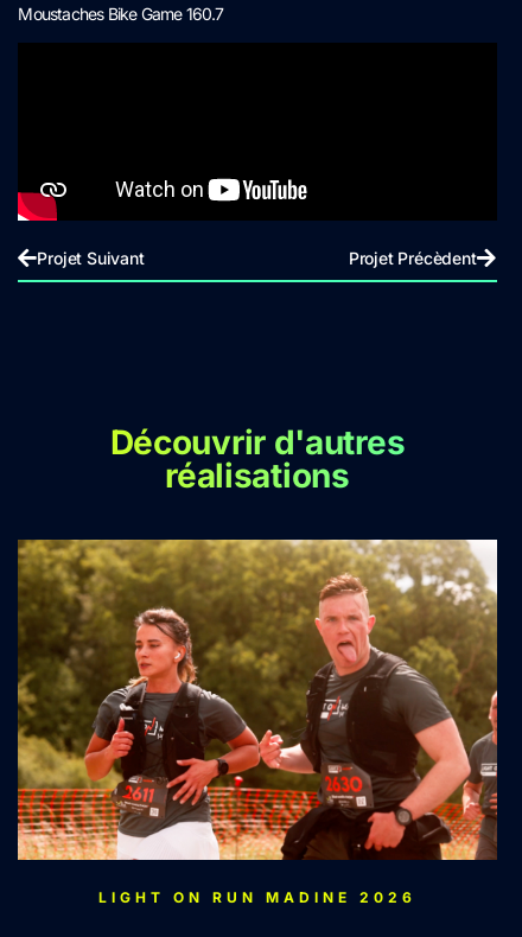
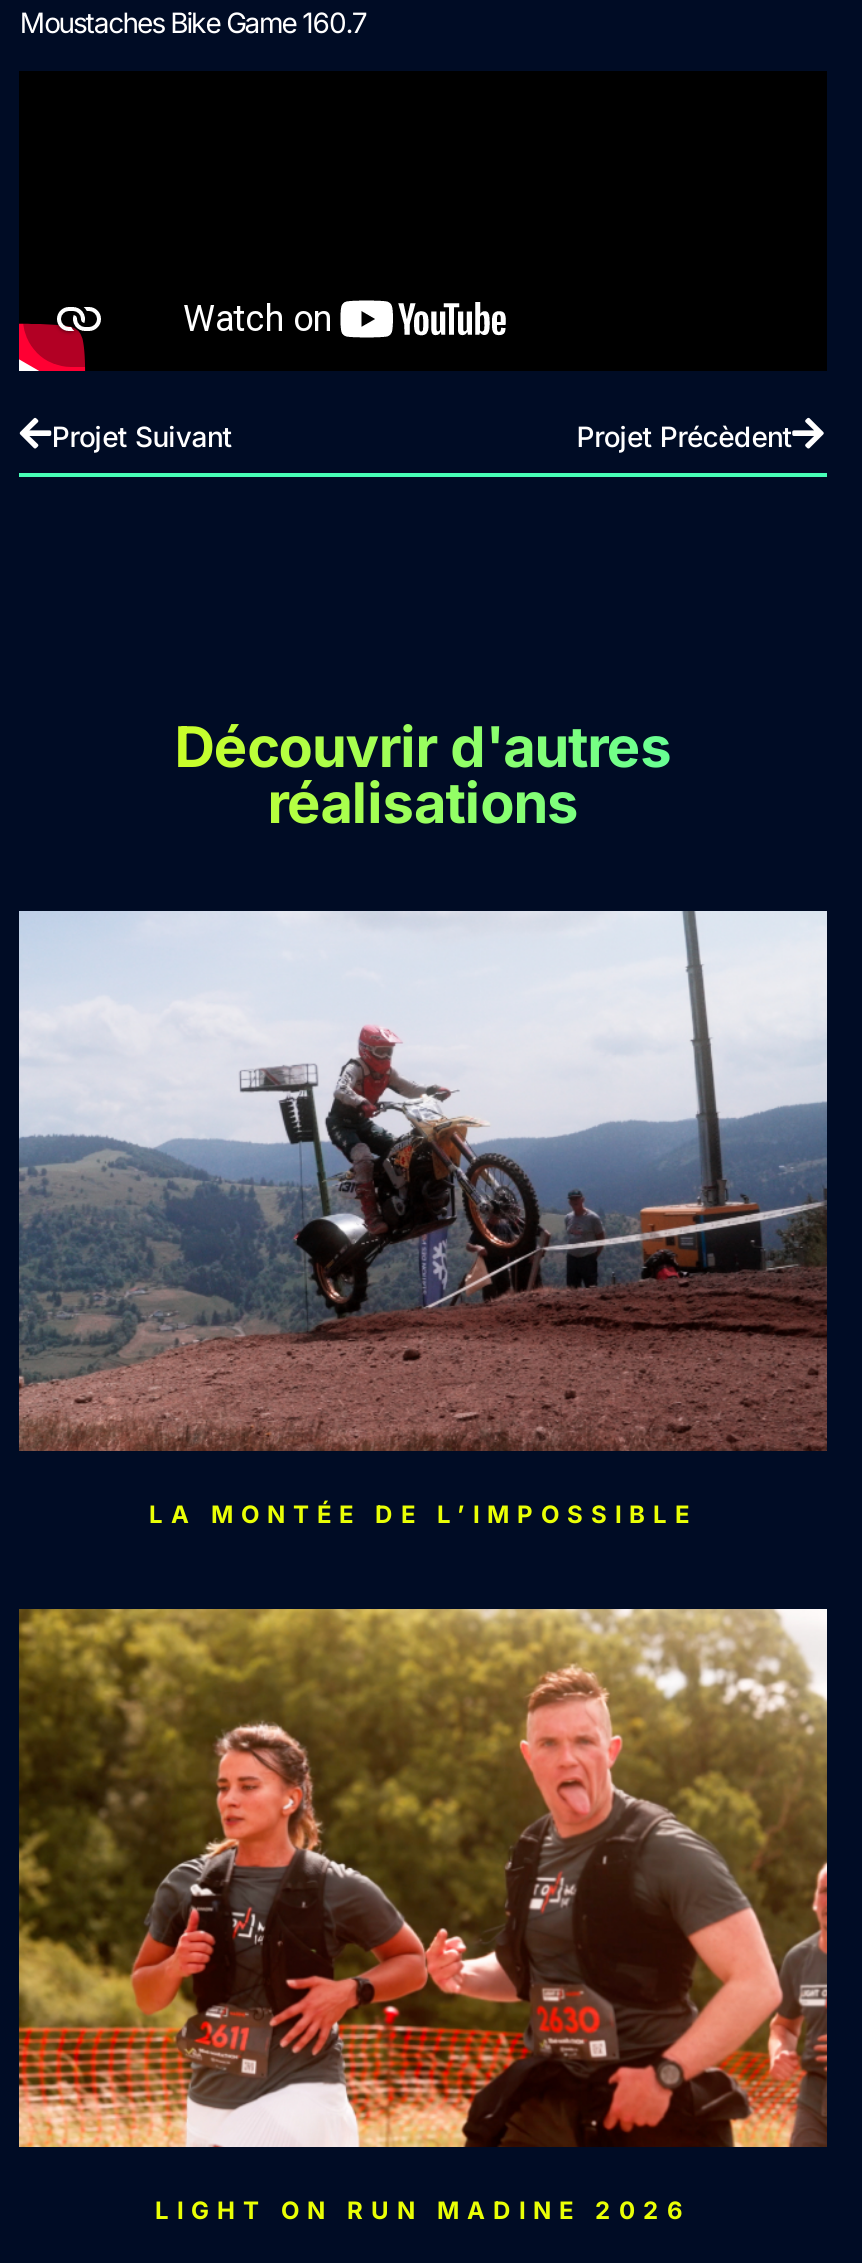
none -> [17,910,829,1528] [image] | LA MONTÉE DE L’IMPOSSIBLE

